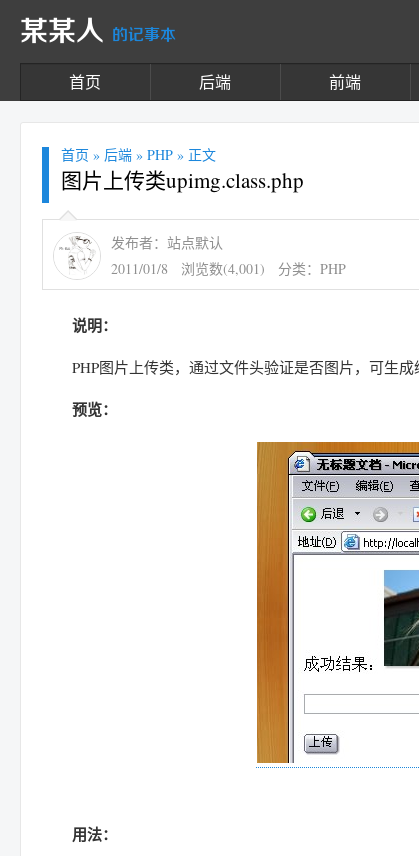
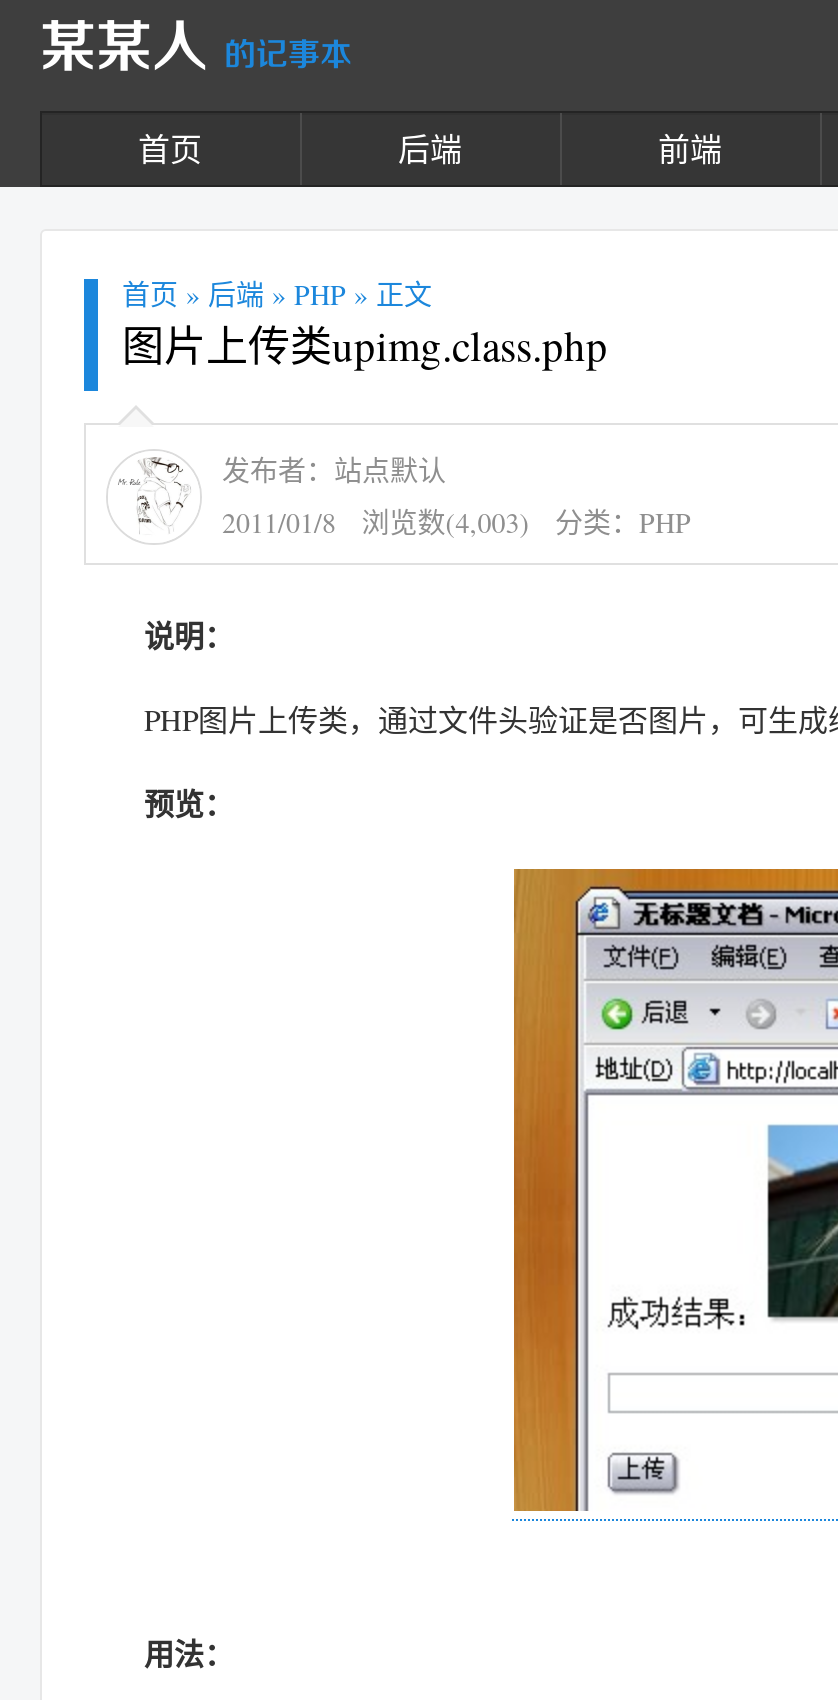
[111,259,345,278] 2011/01/8 浏览数(4,001) 分类：PHP -> [222,503,691,541] 2011/01/8 浏览数(4,003) 分类：PHP

